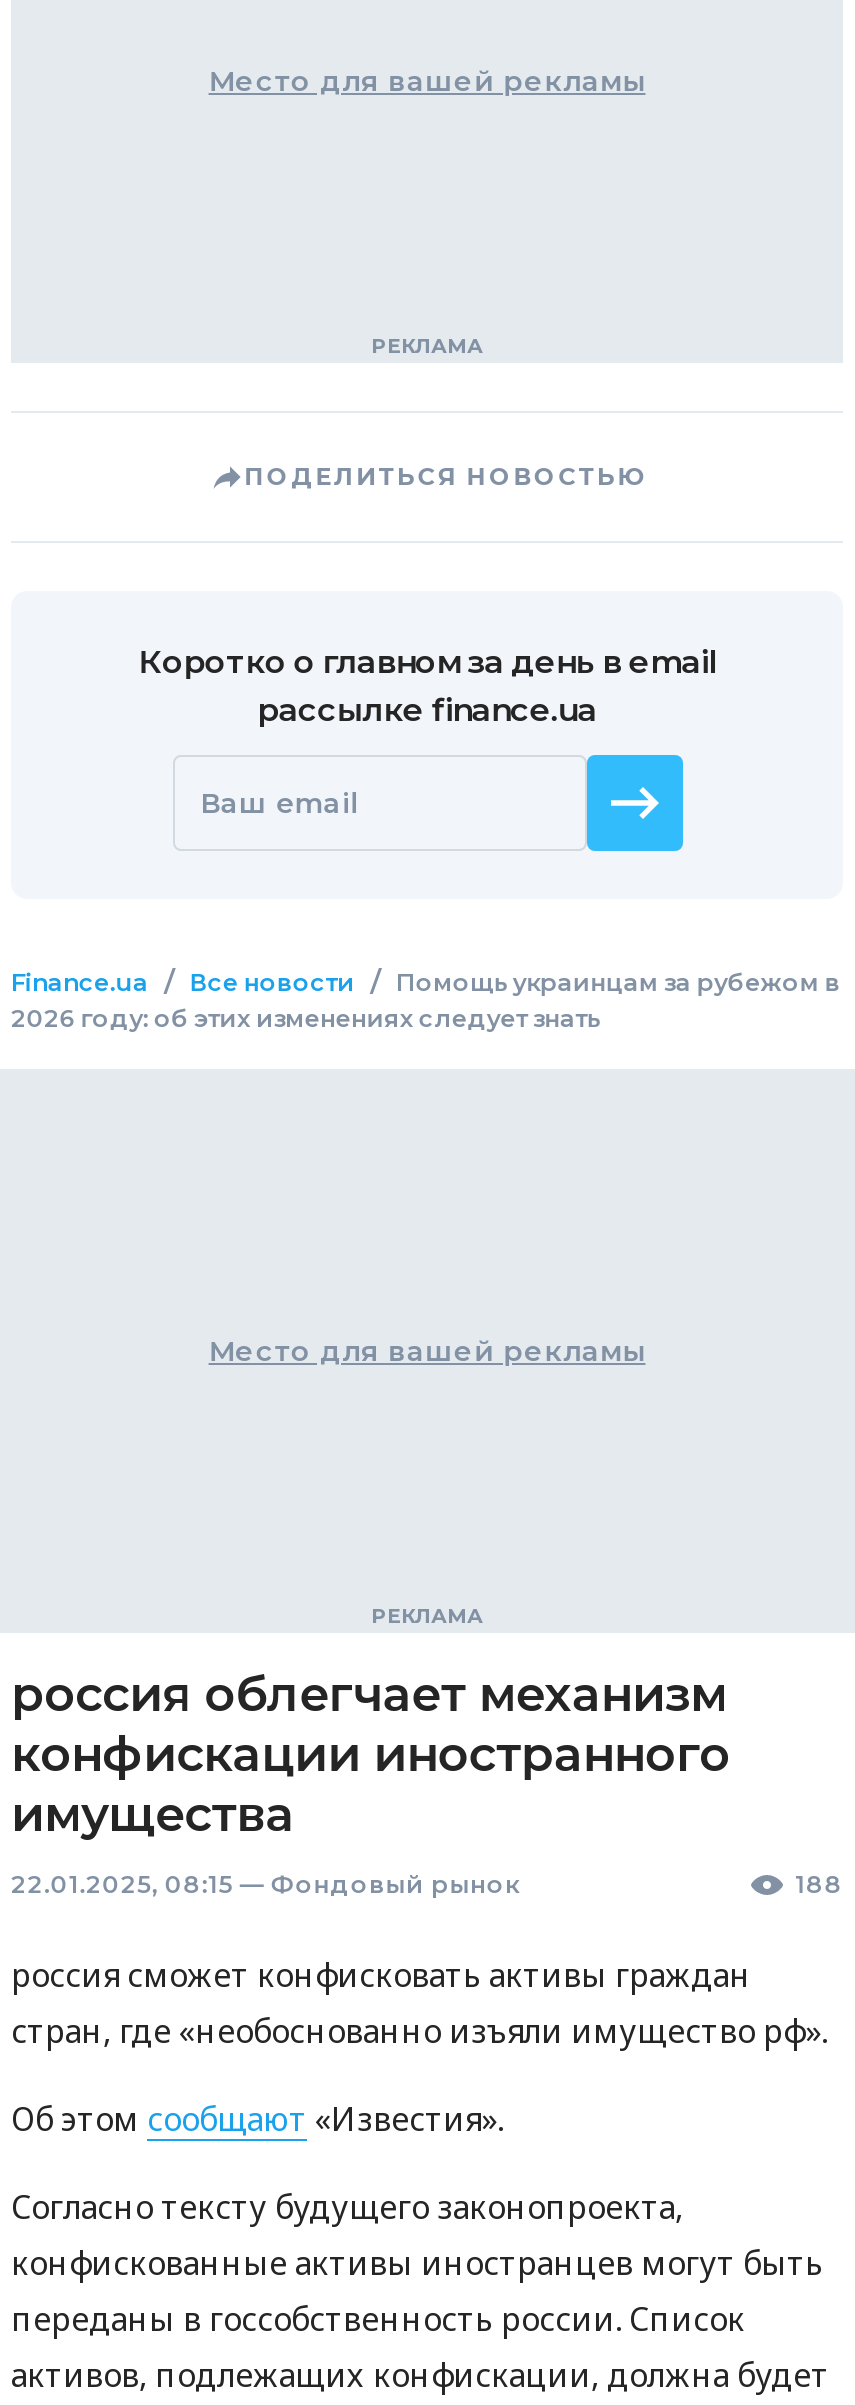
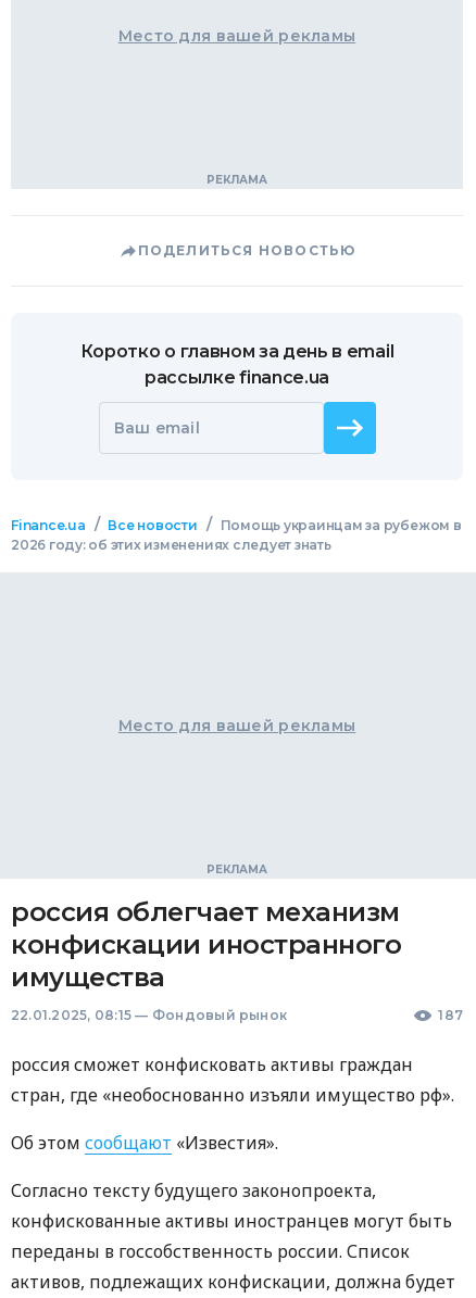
[796,1869,843,1899] 188 -> [438,1007,463,1023] 187

